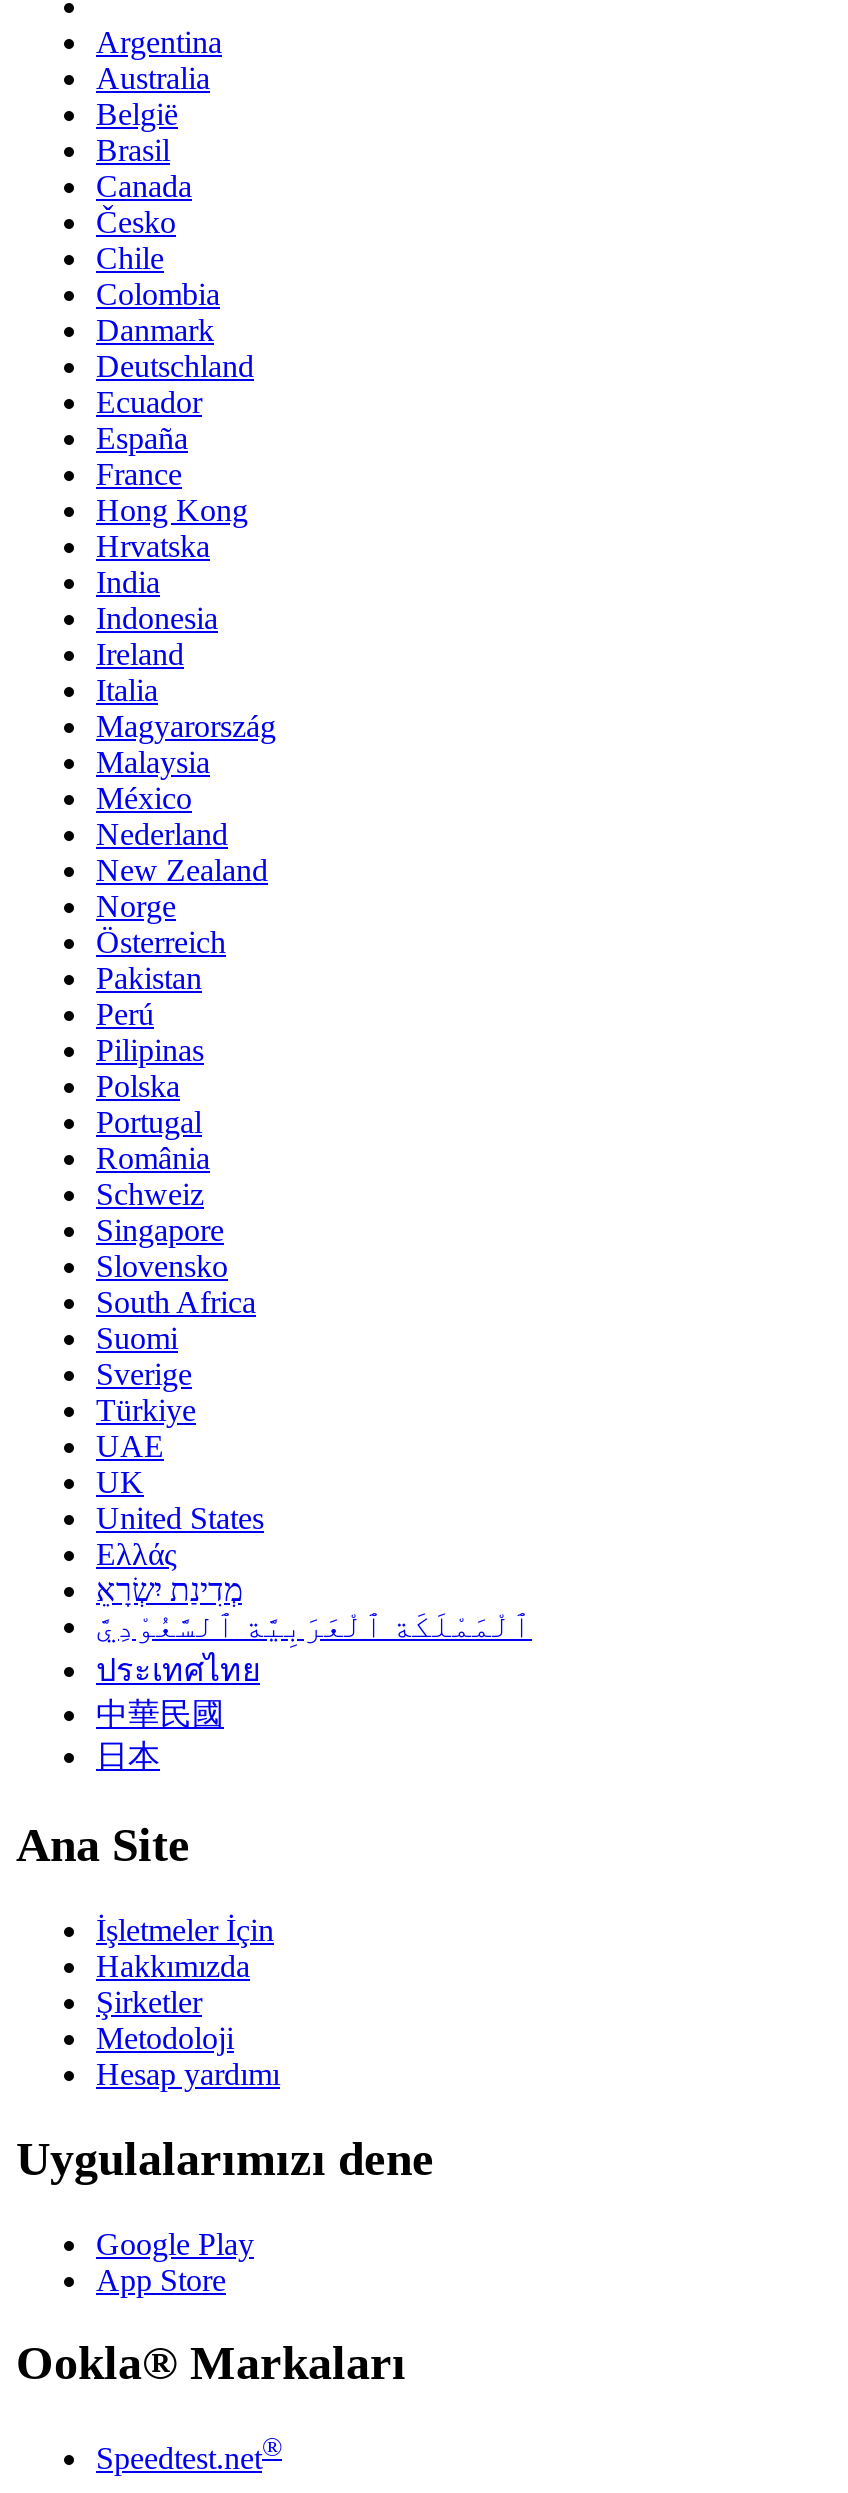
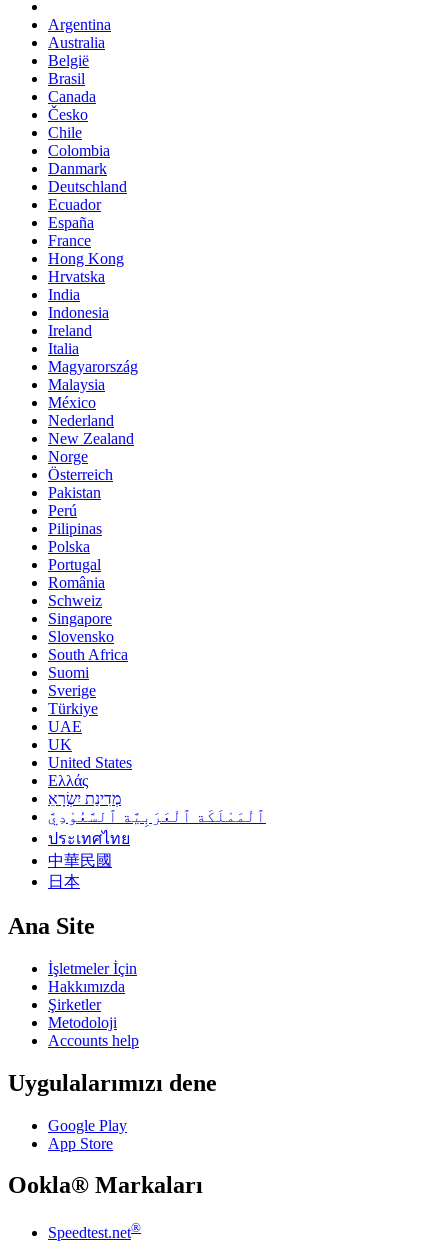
[96,2057,280,2091] Hesap yardımı -> [48,1032,139,1049] Accounts help

